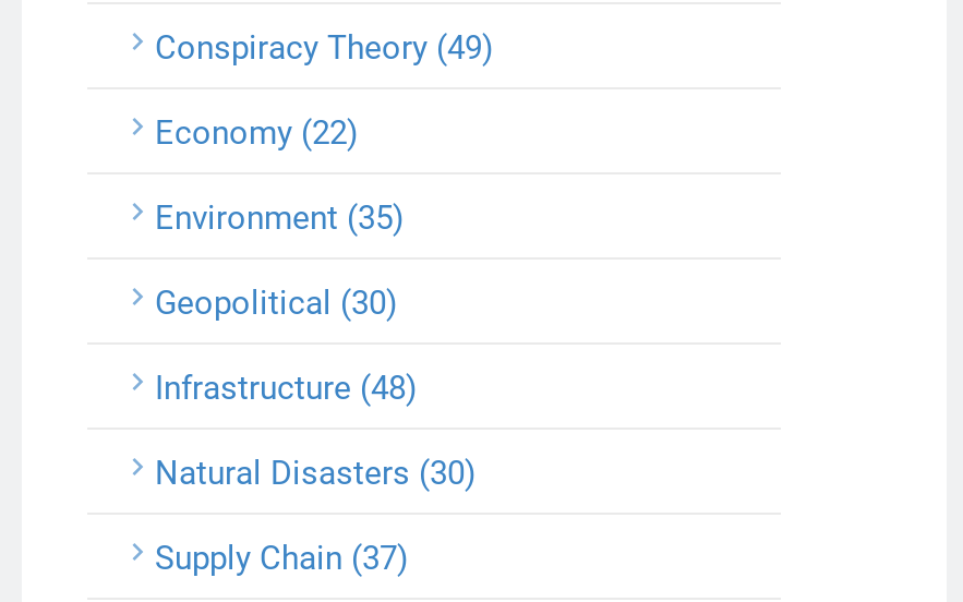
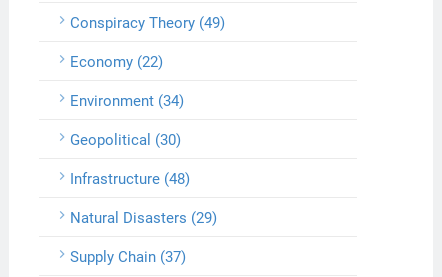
[155,198,404,238] Environment (35) -> [70,92,184,110] Environment (34)
[155,453,476,493] Natural Disasters (30) -> [70,209,217,227] Natural Disasters (29)

